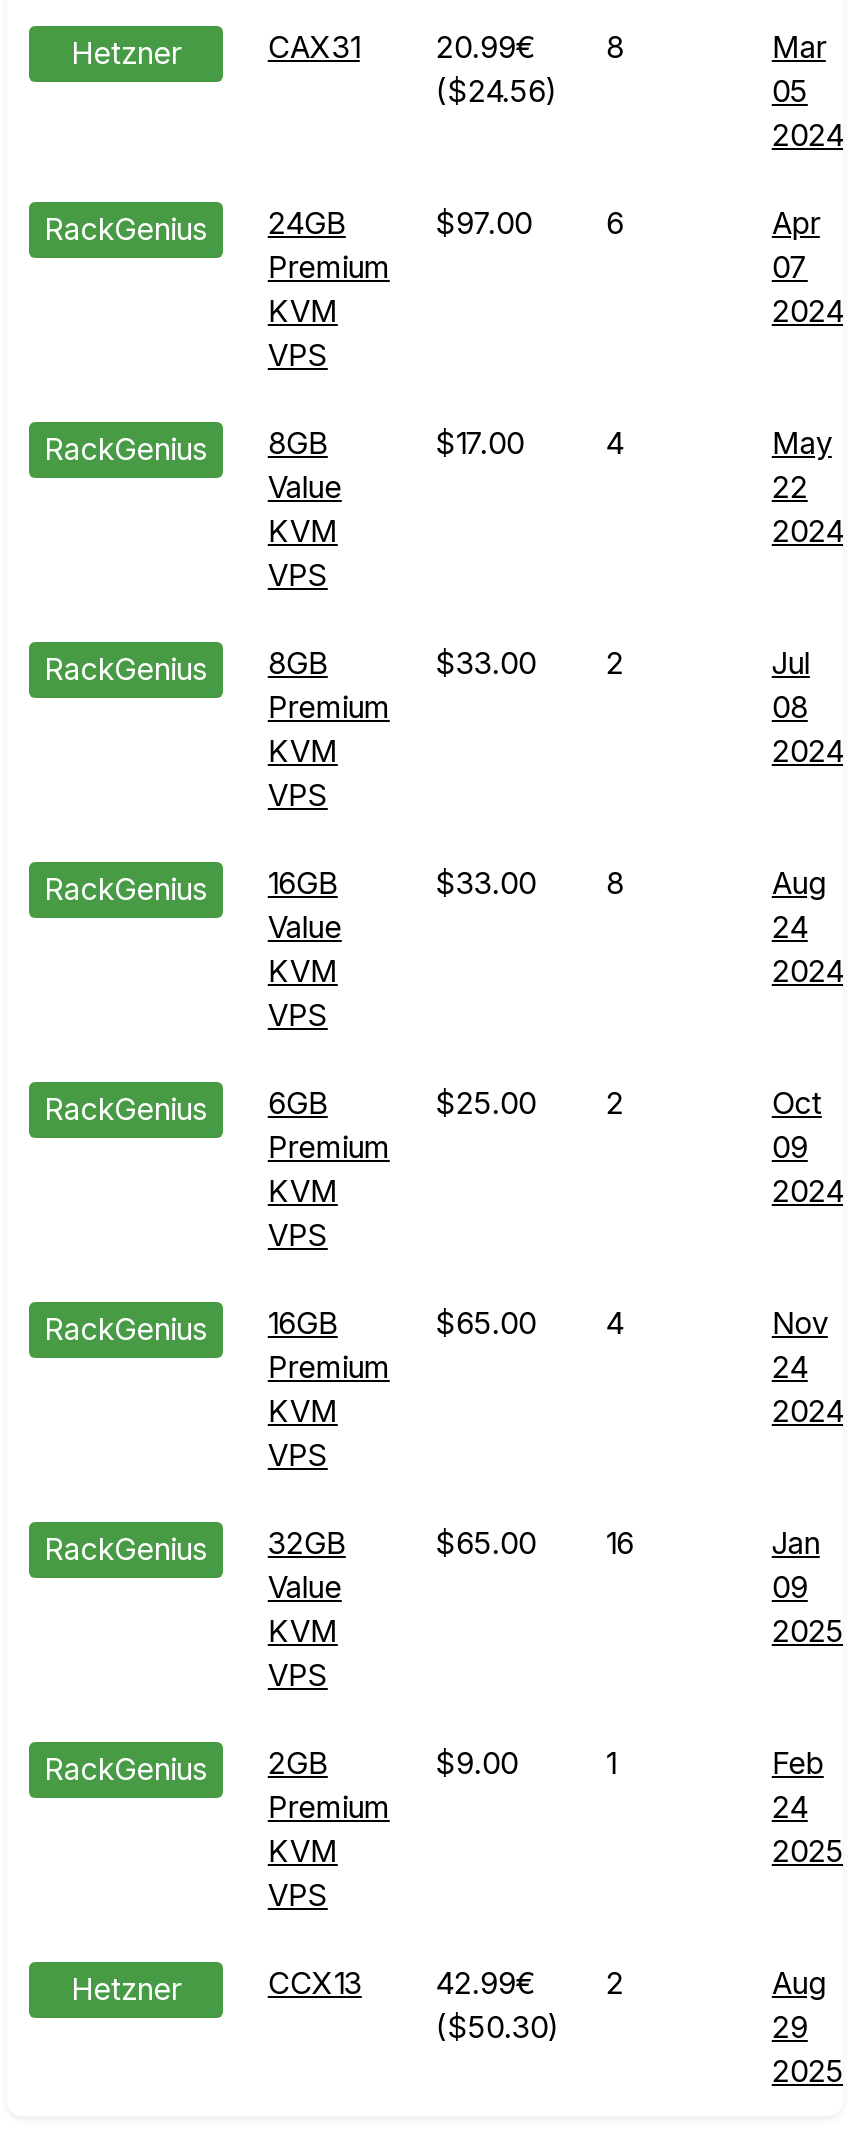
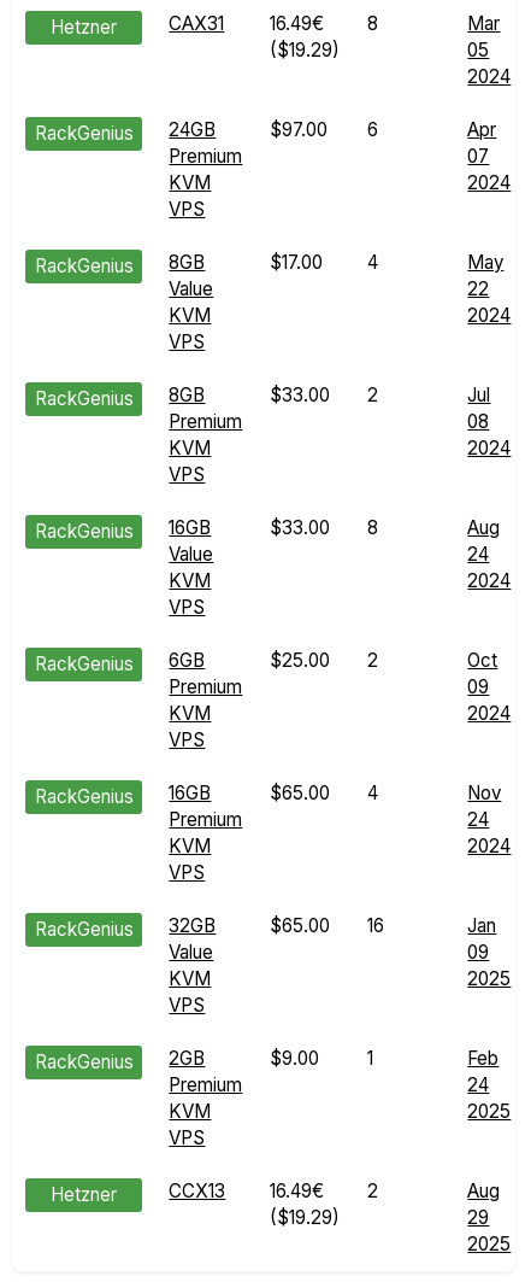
[268,29,624,67] CAX31 20.99€ 8 -> [169,13,379,35] CAX31 16.49€ 8
[436,73,558,111] ($24.56) -> [270,39,340,62] ($19.29)
[268,1965,624,2003] CCX13 42.99€ 2 -> [169,1180,379,1203] CCX13 16.49€ 2
[436,2009,560,2047] ($50.30) -> [270,1207,340,1229] ($19.29)

